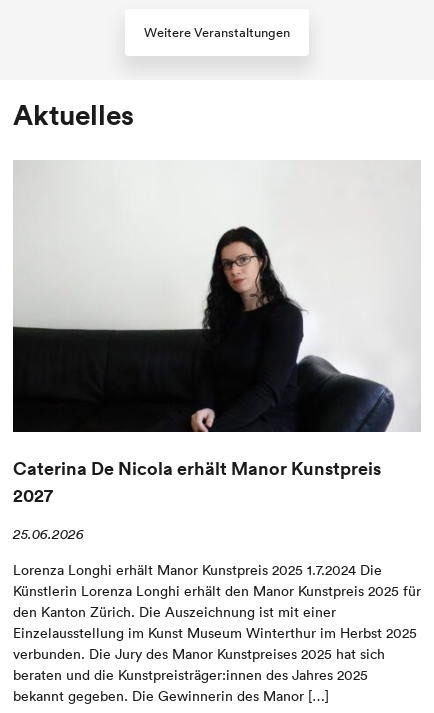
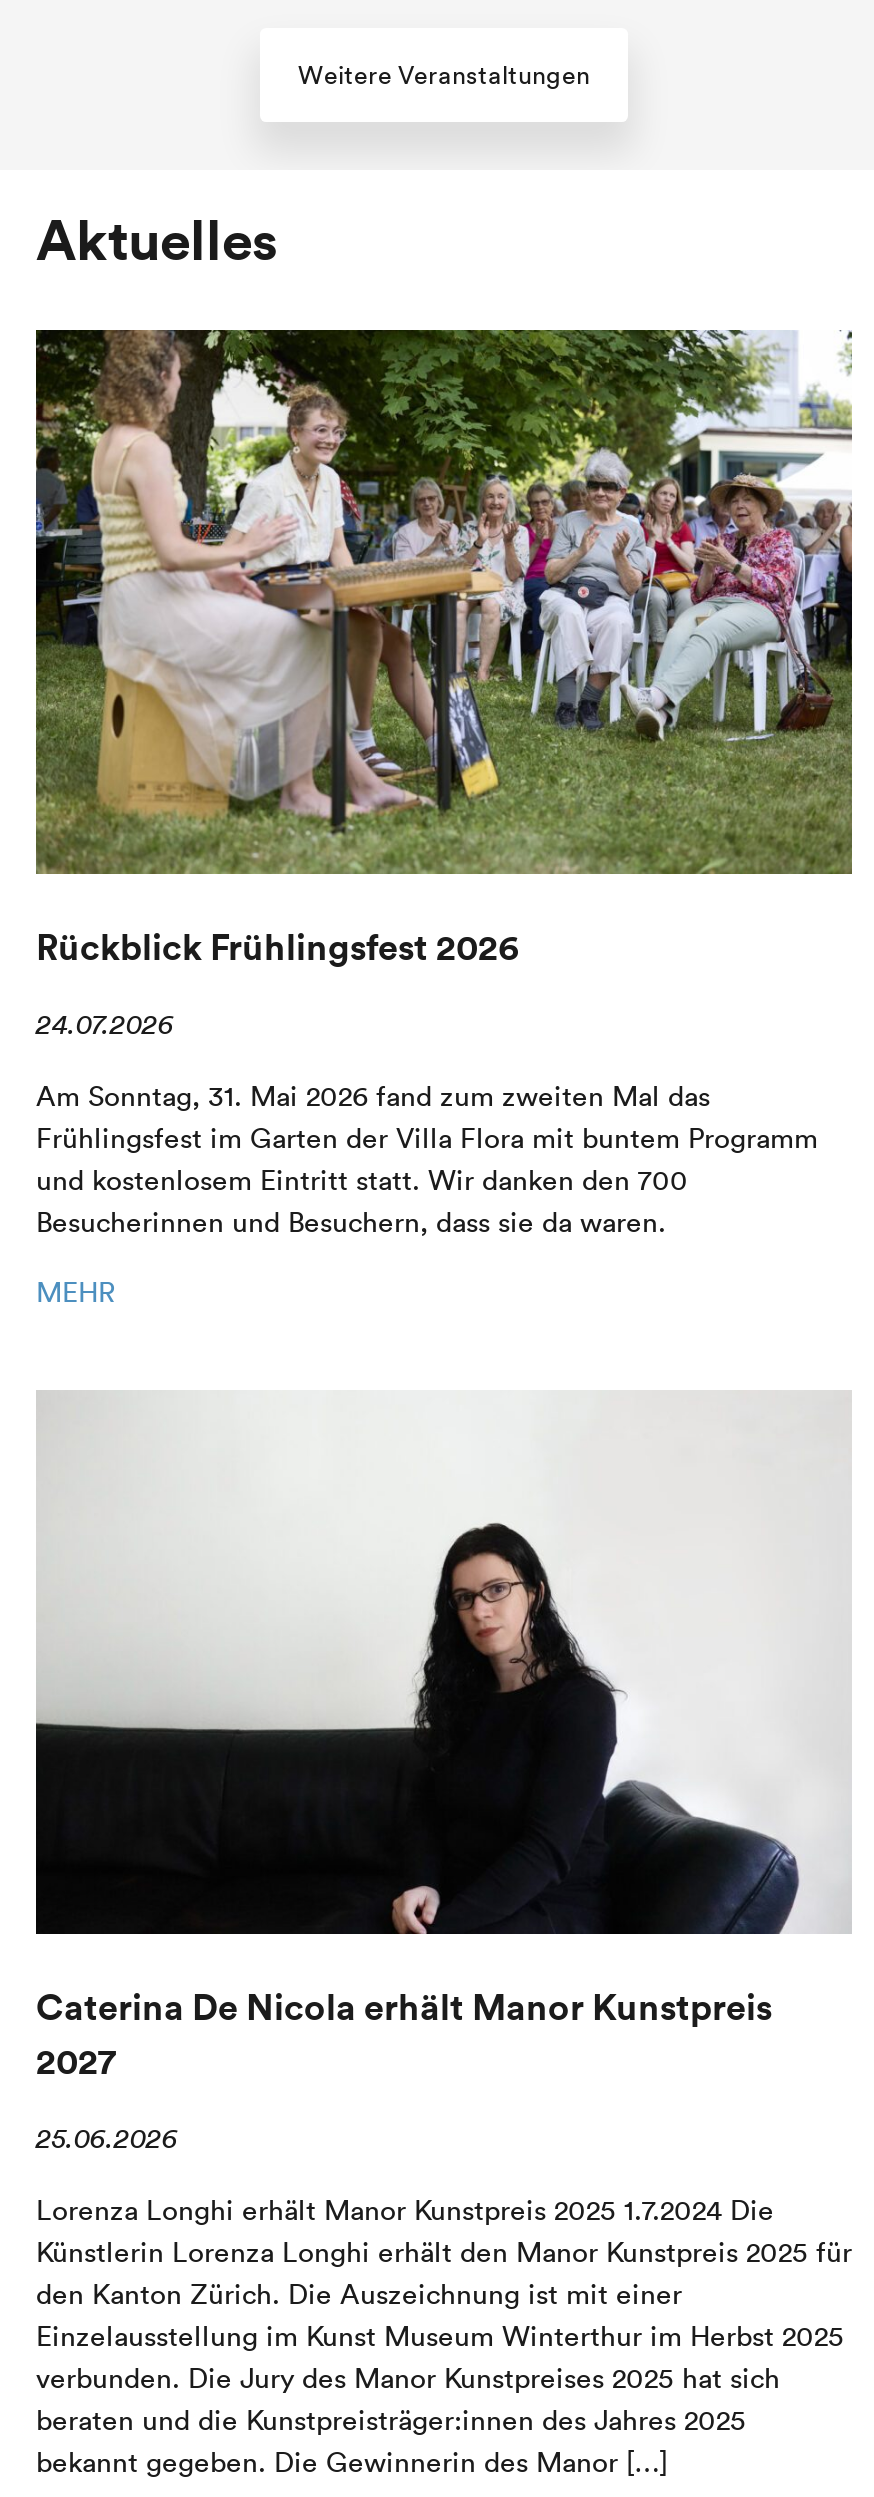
none -> [34,327,854,1309] [image] | Rückblick Frühlingsfest 2026 | 24.07.2026 | Am Sonntag, 31. Mai 2026 fand zum zweiten Mal das | Frühlingsfest im Garten der Villa Flora mit buntem Programm | und kostenlosem Eintritt statt. Wir danken den 700 | Besucherinnen und Besuchern, dass sie da waren. | MEHR

